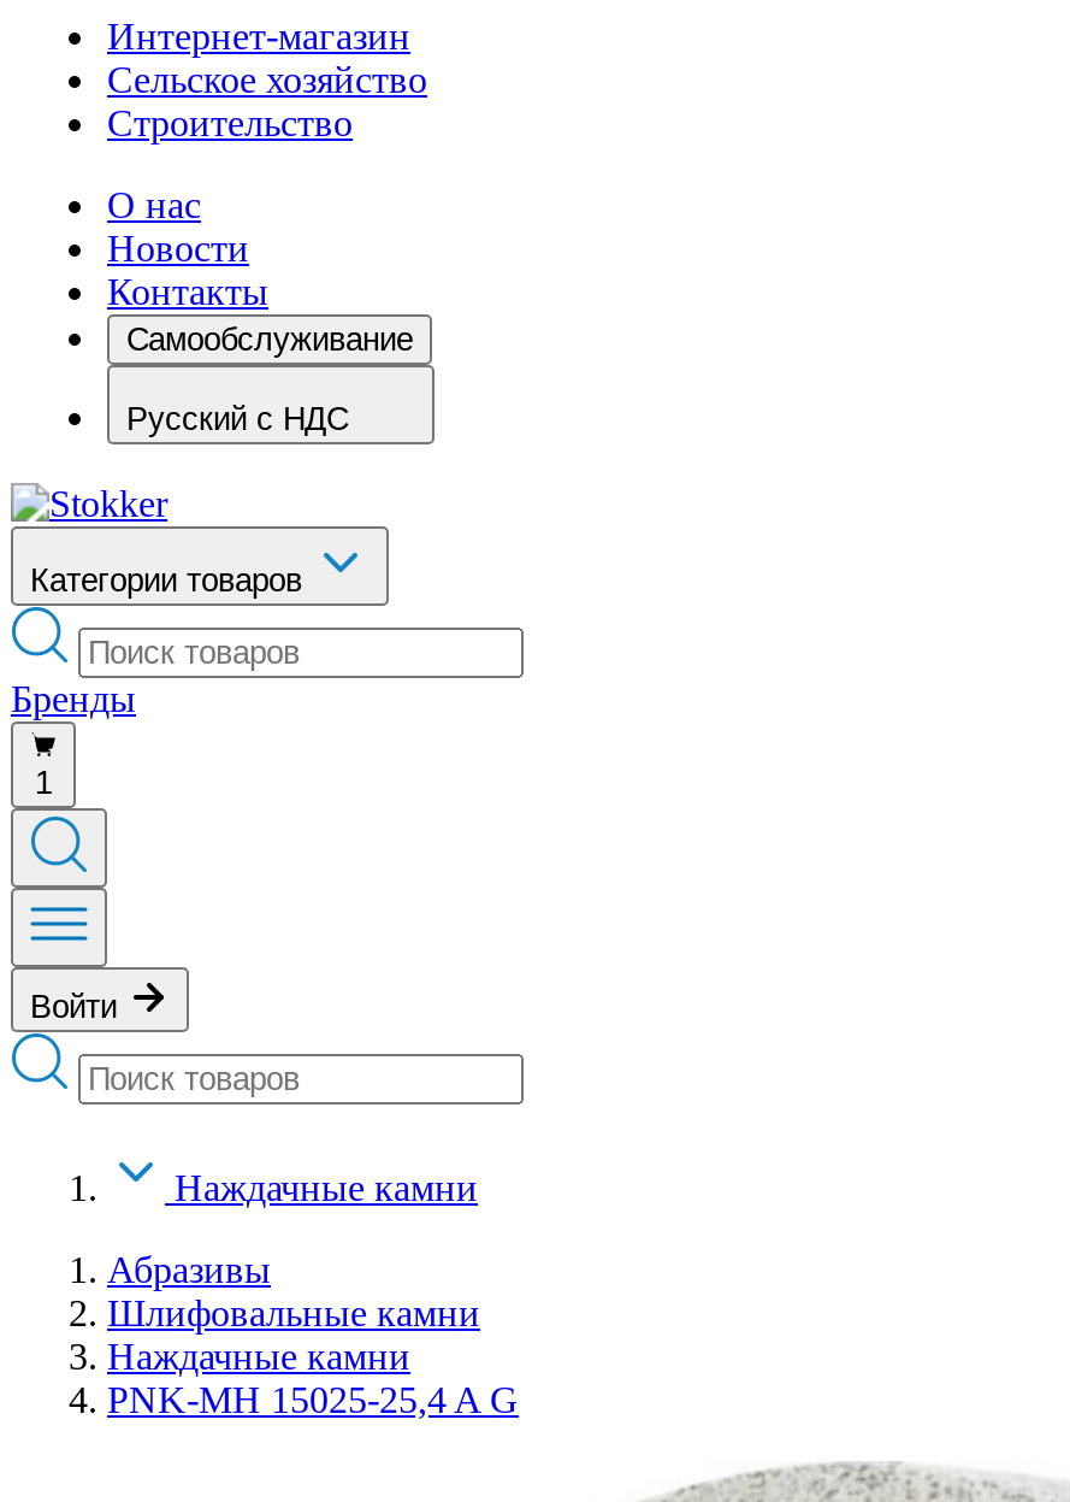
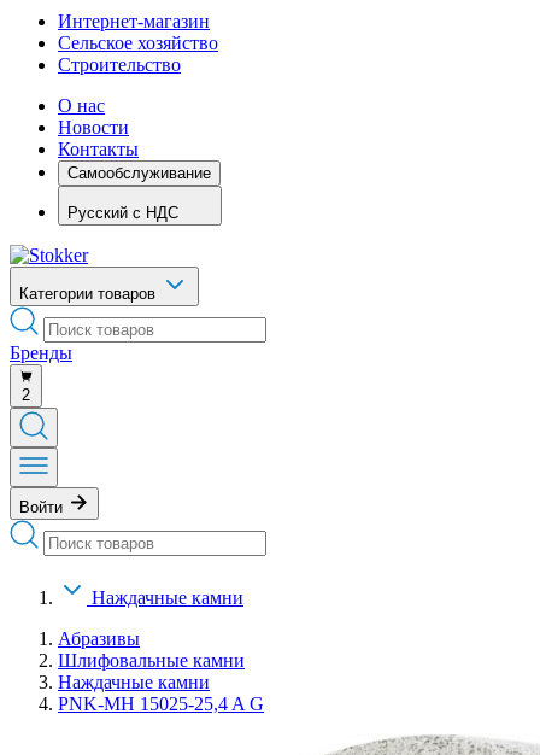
[35,765,52,801] 1 -> [22,386,30,404] 2

